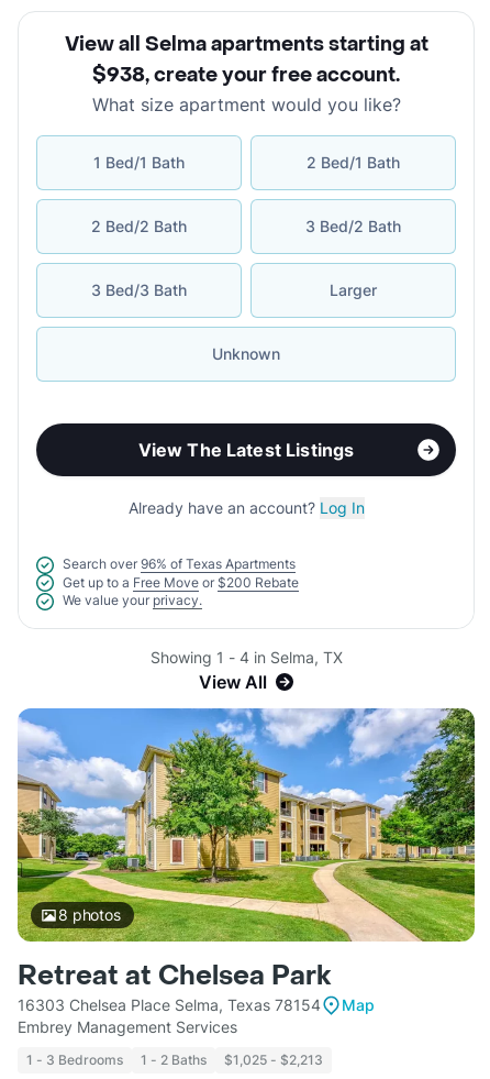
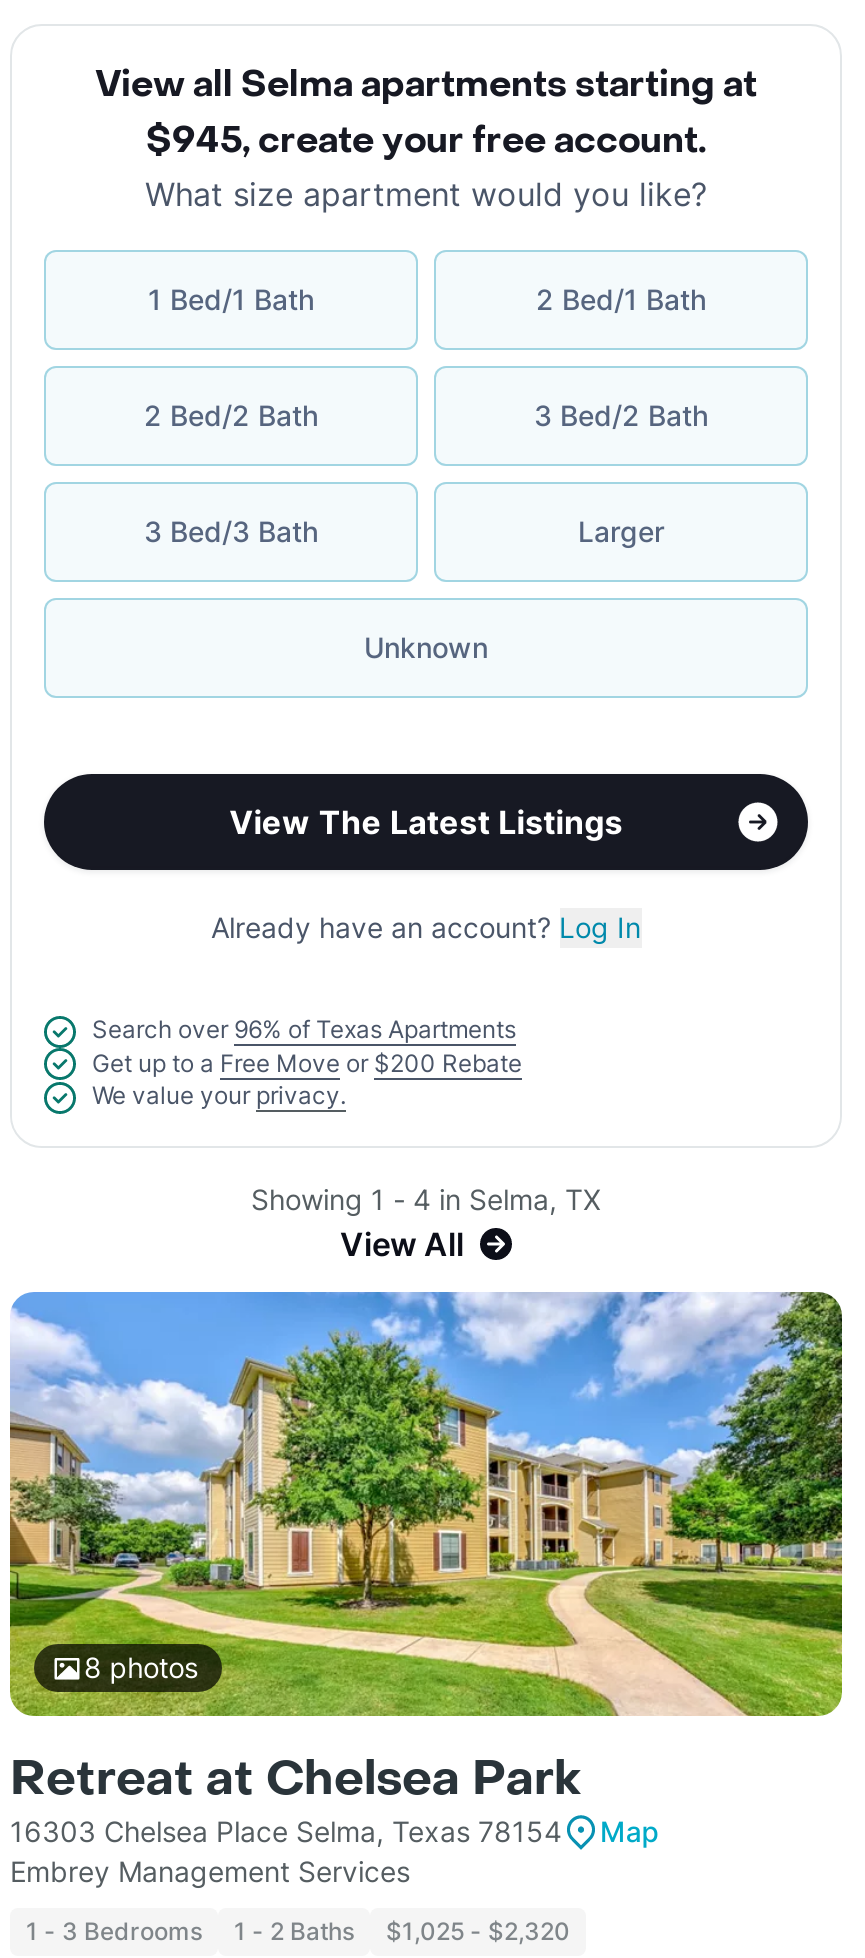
[92,63,400,88] $938, create your free account. -> [146,118,706,164] $945, create your free account.
[26,1052,323,1068] 1 - 3 Bedrooms 1 - 2 Baths $1,025 - $2,213 -> [26,1916,570,1946] 1 - 3 Bedrooms 1 - 2 Baths $1,025 - $2,320

